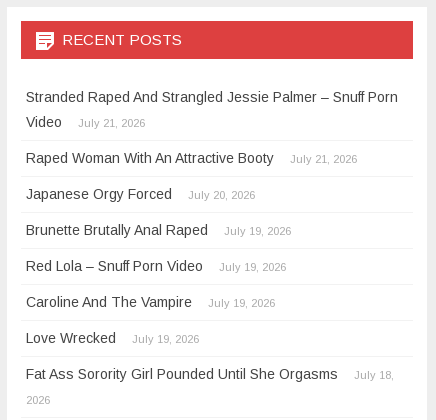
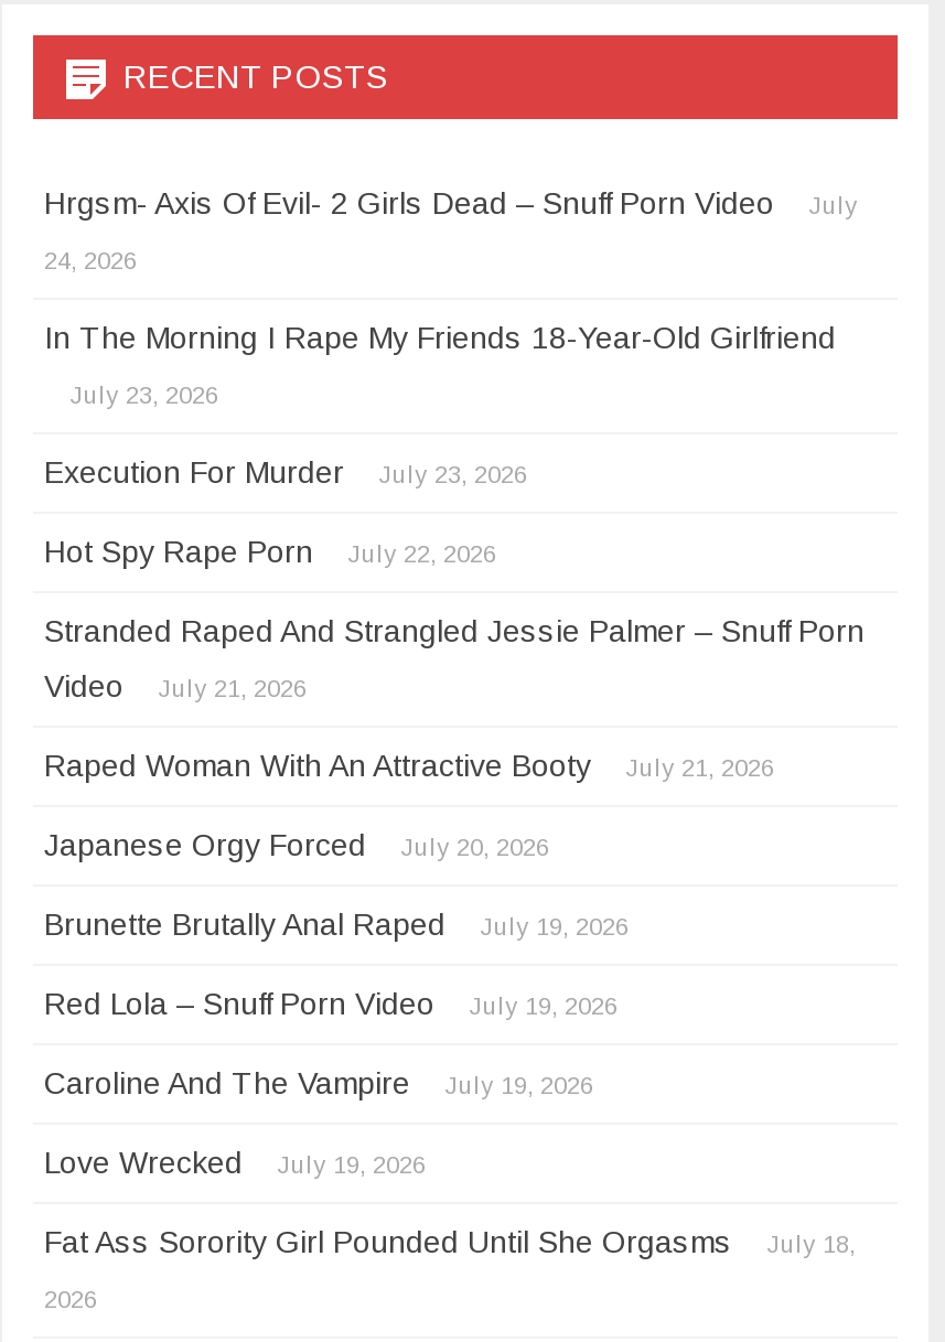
none -> [44,186,858,570] Hrgsm- Axis Of Evil- 2 Girls Dead – Snuff Porn Video | July | 24, 2026 | In The Morning I Rape My Friends 18-Year-Old Girlfriend | July 23, 2026 | Execution For Murder | July 23, 2026 | Hot Spy Rape Porn | July 22, 2026

